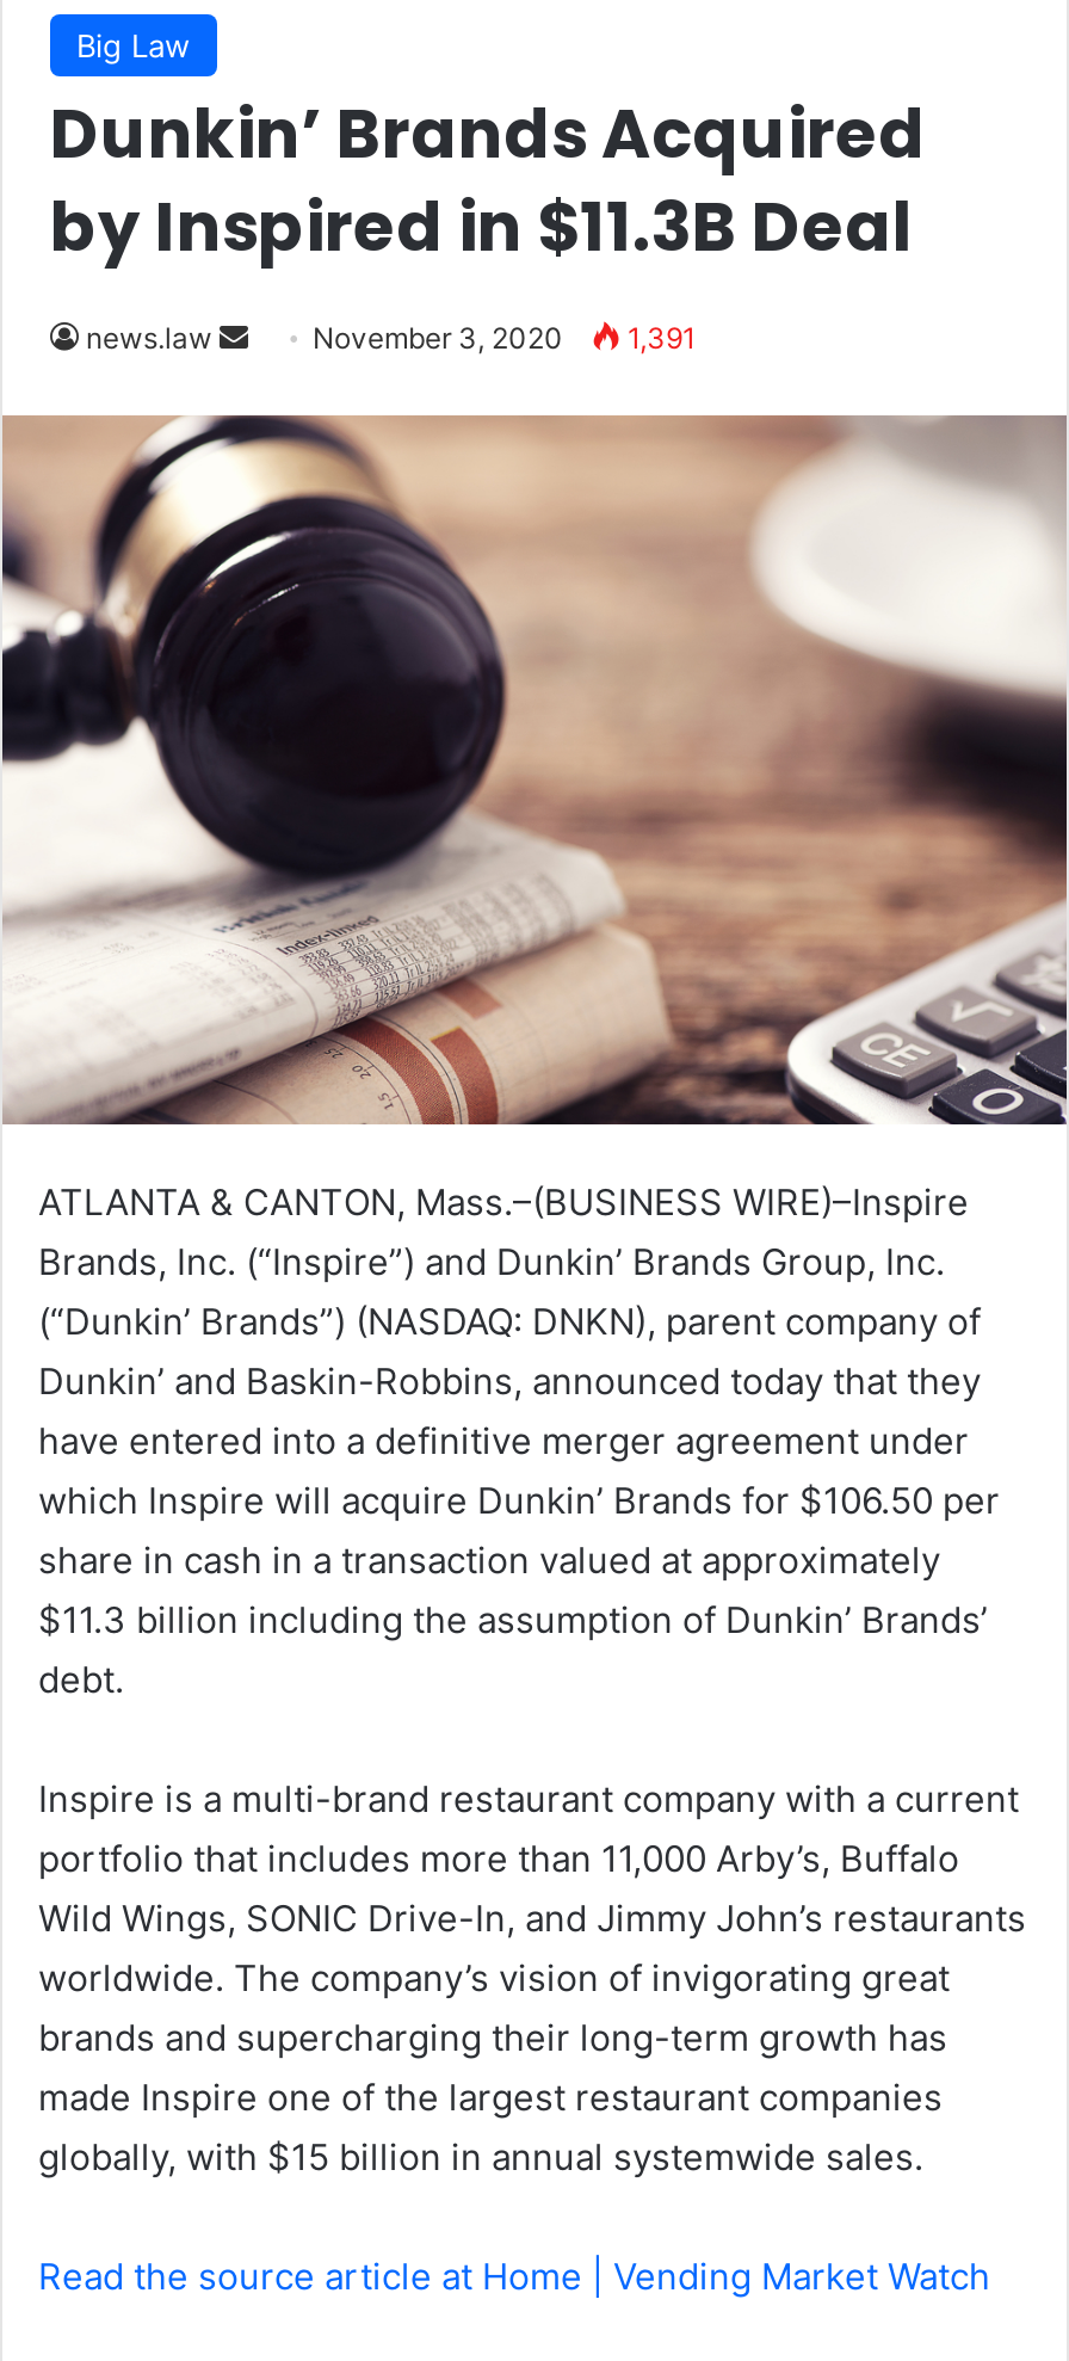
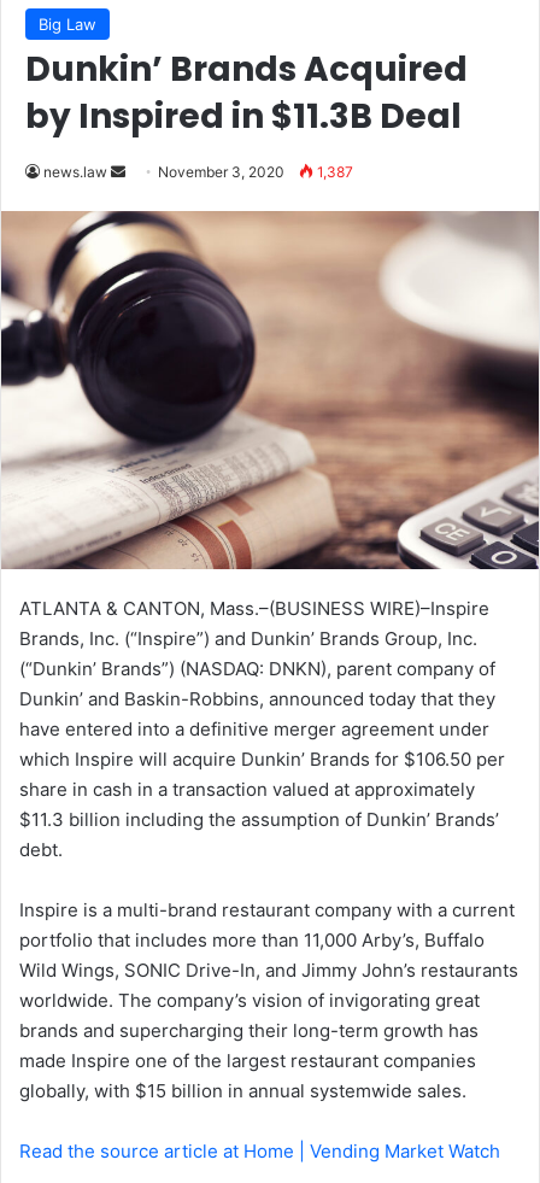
[620,320,697,356] 1,391 -> [313,163,353,181] 1,387

